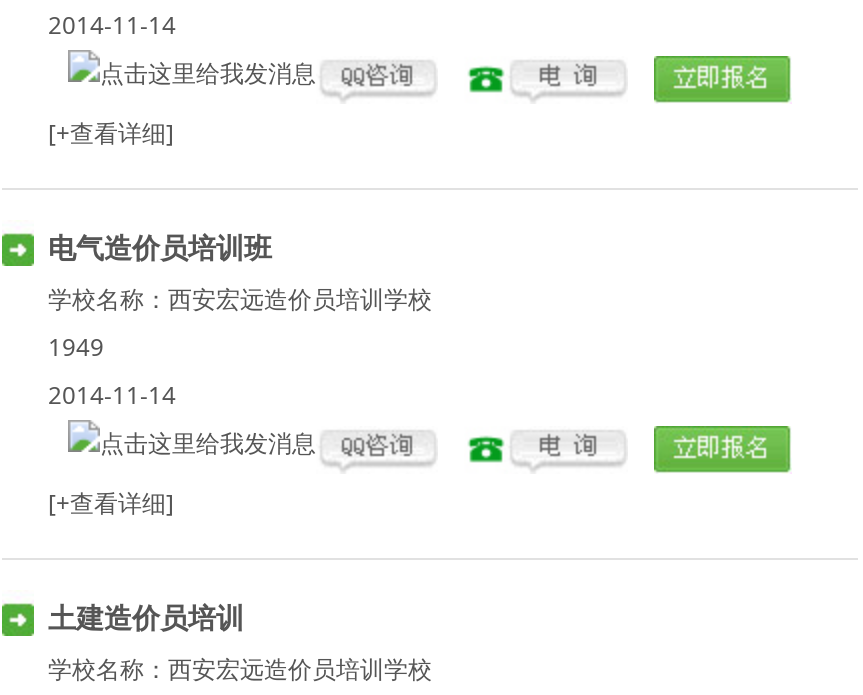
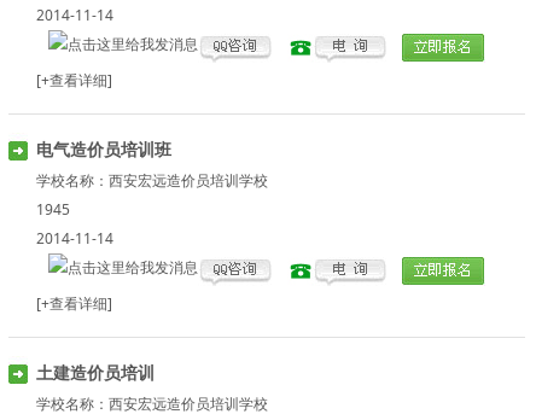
[48,330,104,364] 1949 -> [36,199,70,220] 1945

